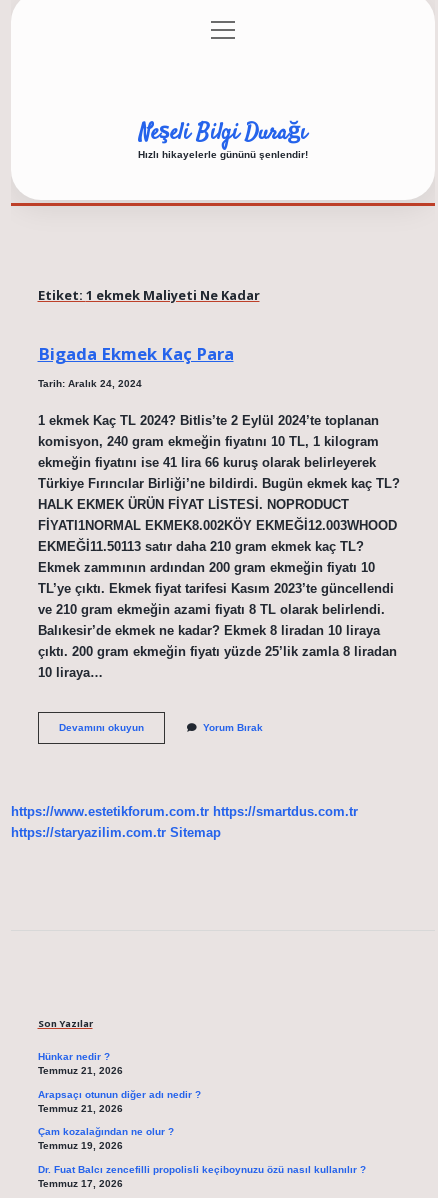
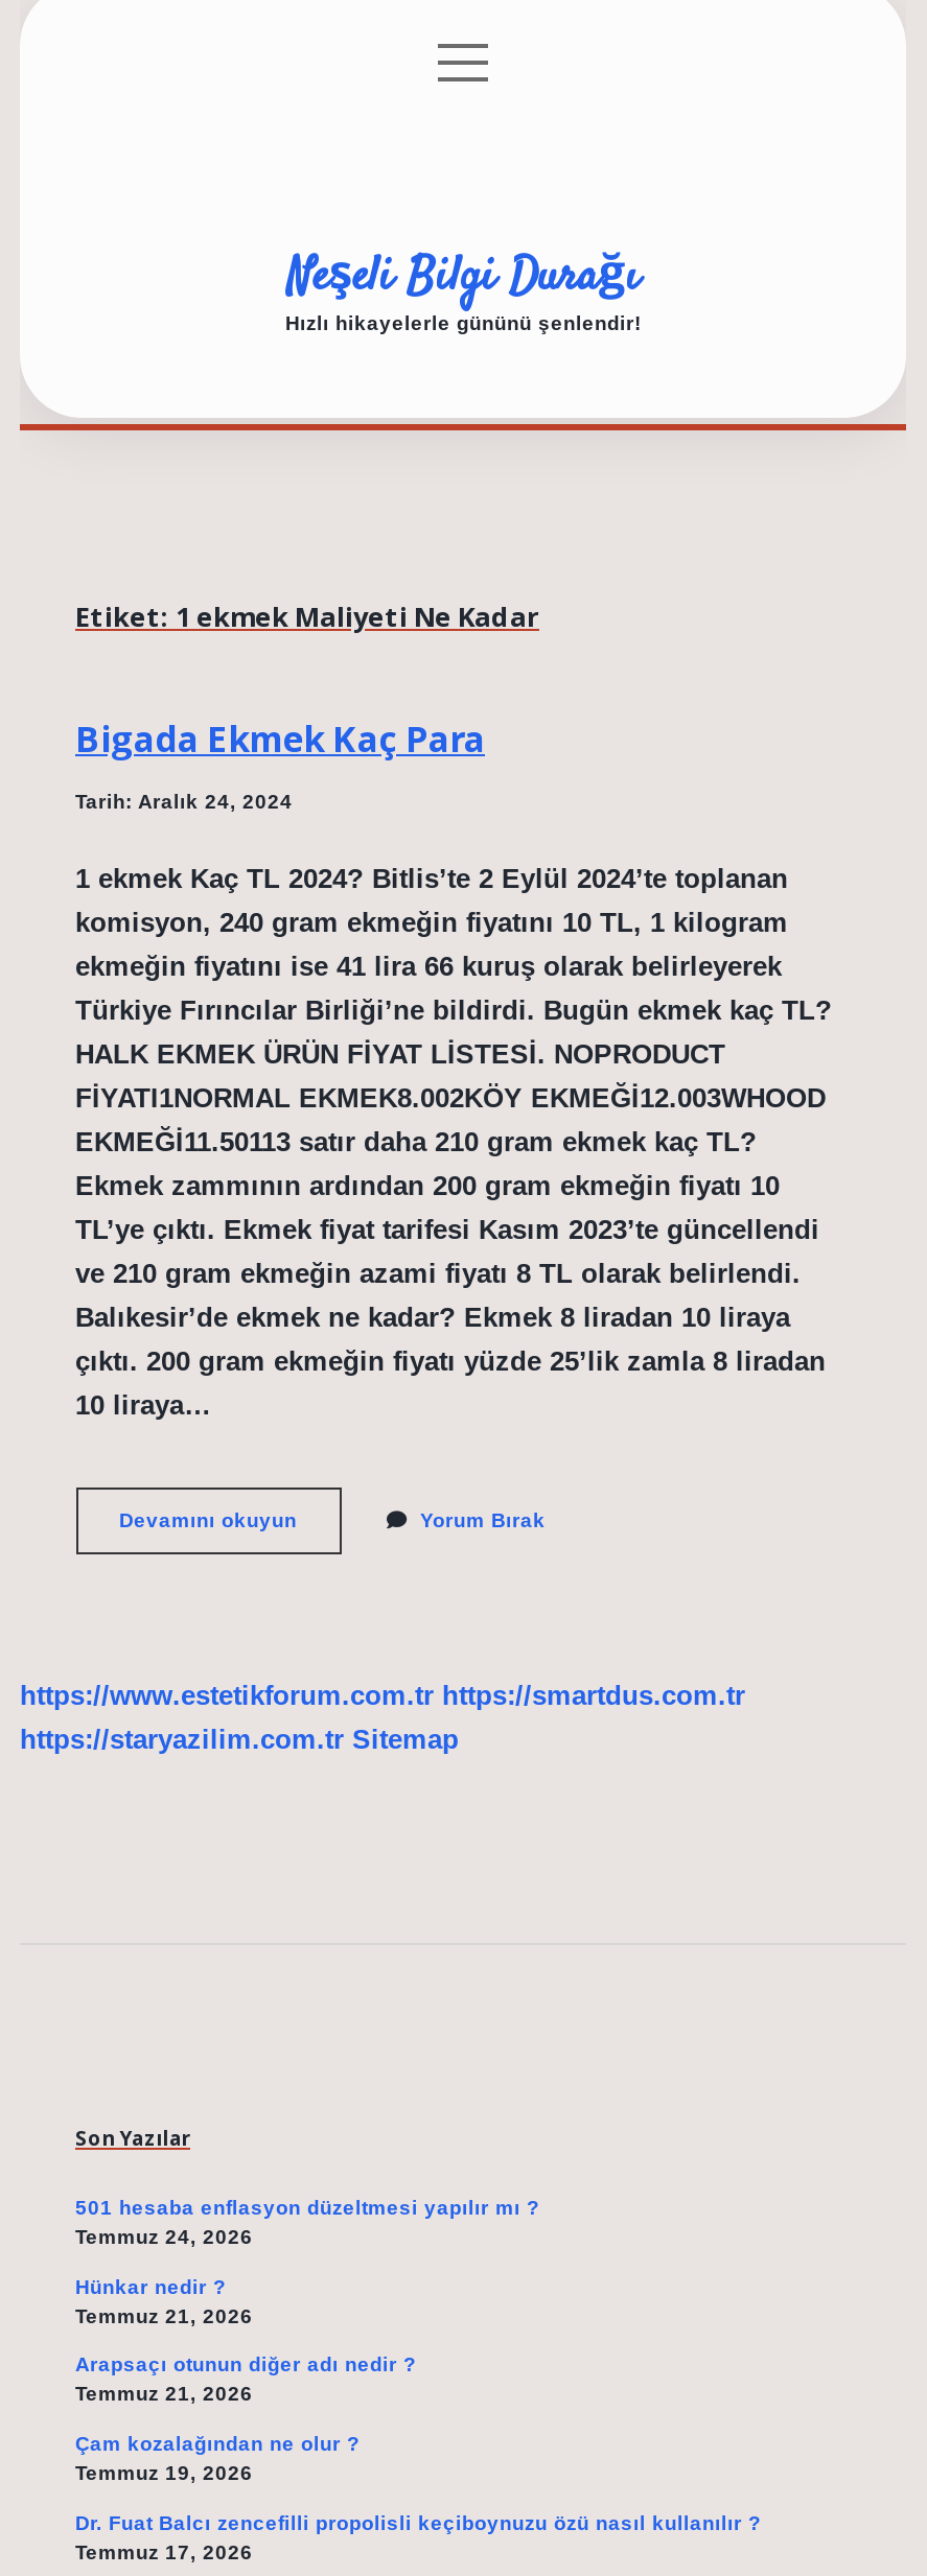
none -> [75,2196,539,2249] 501 hesaba enflasyon düzeltmesi yapılır mı ? | Temmuz 24, 2026

